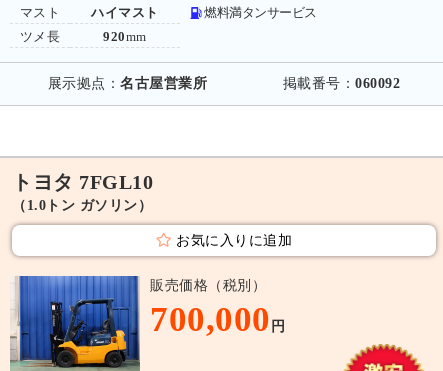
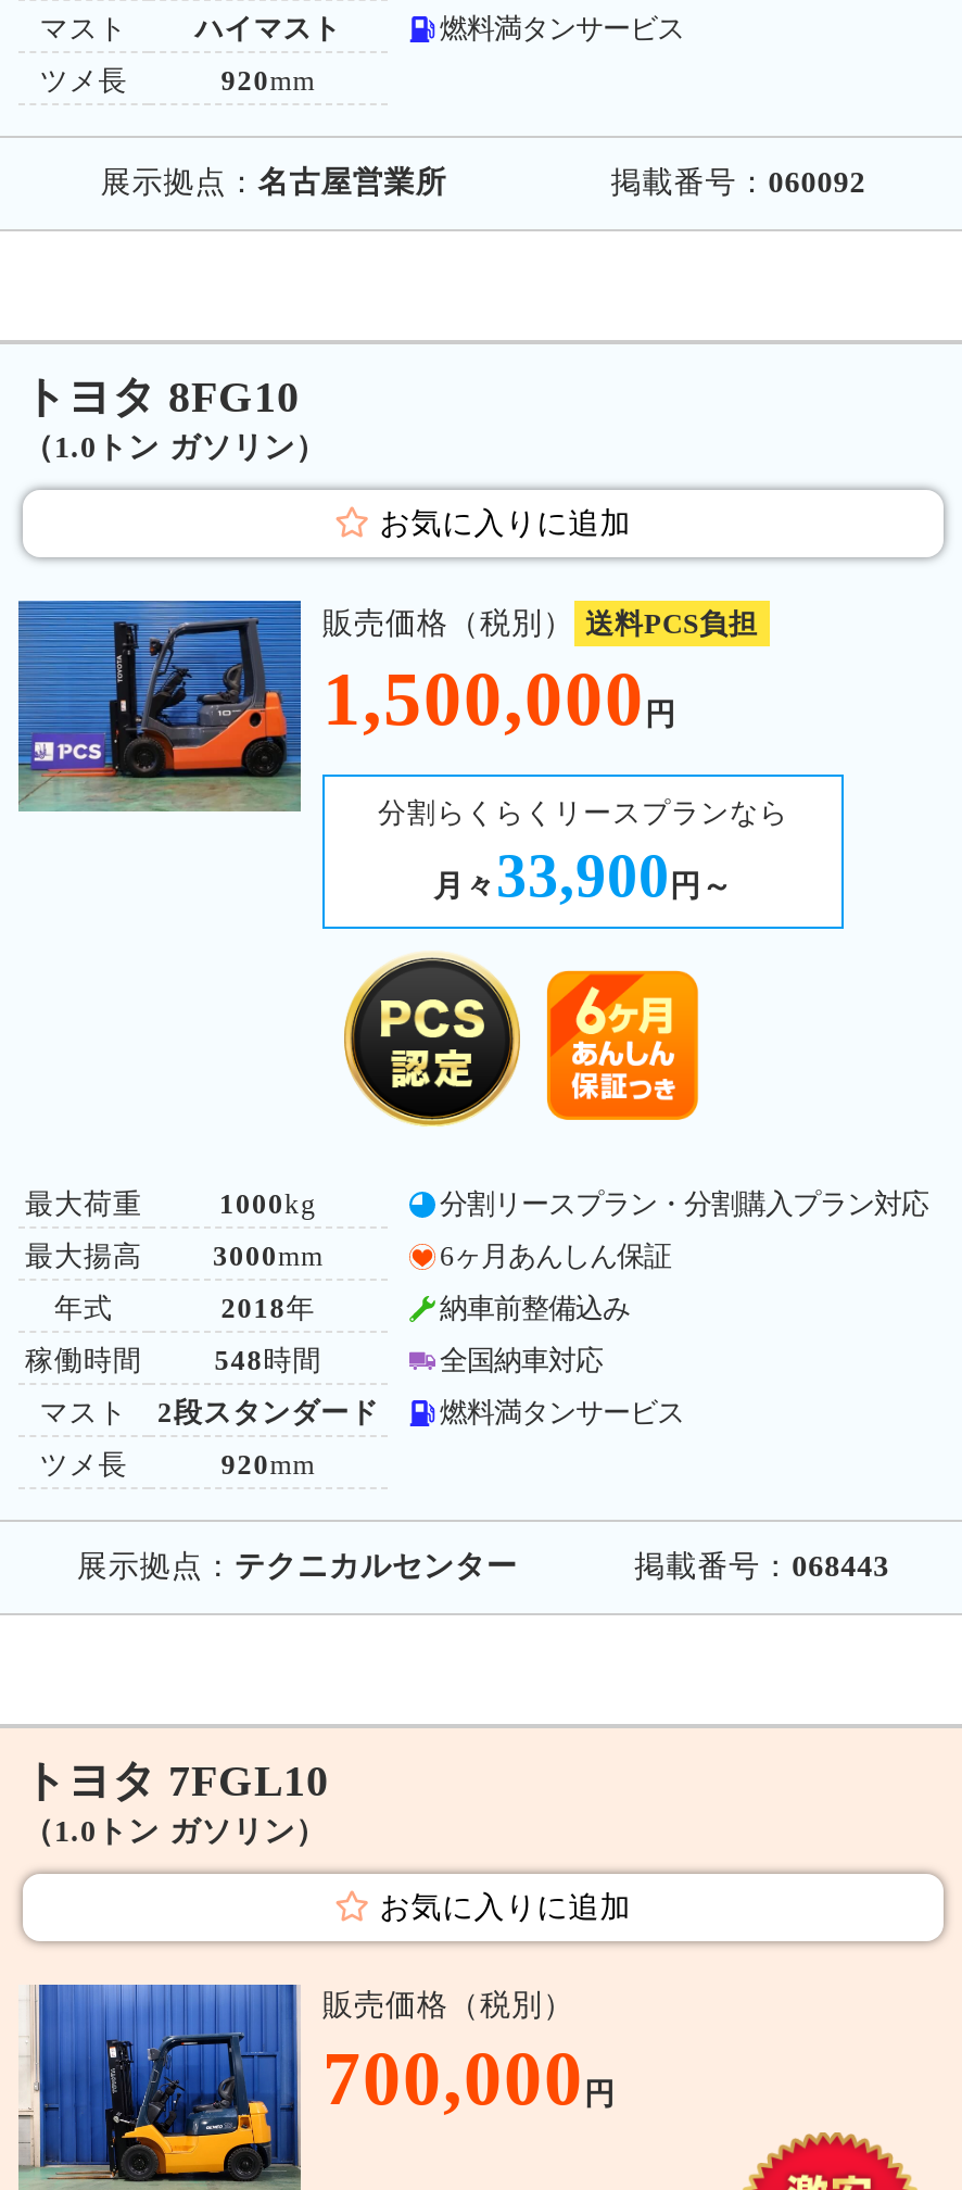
none -> [16,372,788,909] [image] | トヨタ 8FG10 | （1.0トン ガソリン） | お気に入りに追加 | 販売価格（税別） 送料PCS負担 | 1,500,000円 | 分割らくらくリースプランなら | 月々33,900円～
none -> [25,1187,142,1480] 最大荷重 | 最大揚高 | 年式 | 稼働時間 | マスト | ツメ長
none -> [77,1550,889,1582] 展示拠点：テクニカルセンター | 掲載番号：068443
none -> [157,954,520,1480] [image] | 1000kg | 3000mm | 2018年 | 548時間 | 2段スタンダード | 920mm
none -> [440,969,928,1428] [image] | 分割リースプラン・分割購入プラン対応 | 6ヶ月あんしん保証 | 納車前整備込み | 全国納車対応 | 燃料満タンサービス

